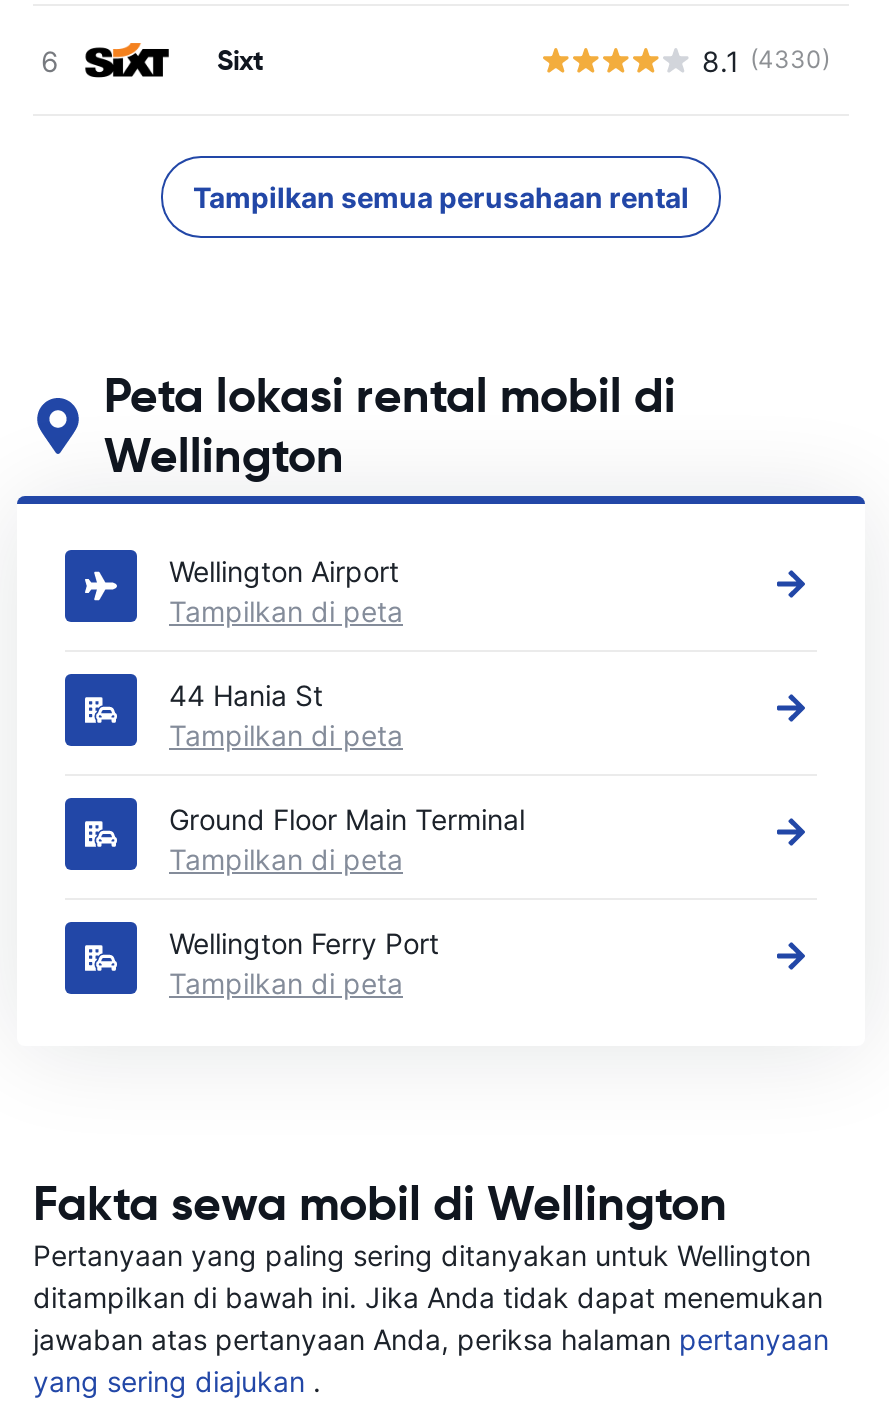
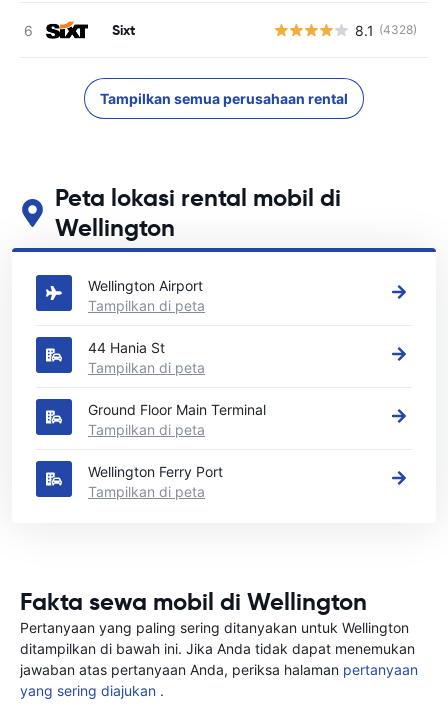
[702,43,830,77] 8.1 (4330) -> [354,21,416,38] 8.1 (4328)

